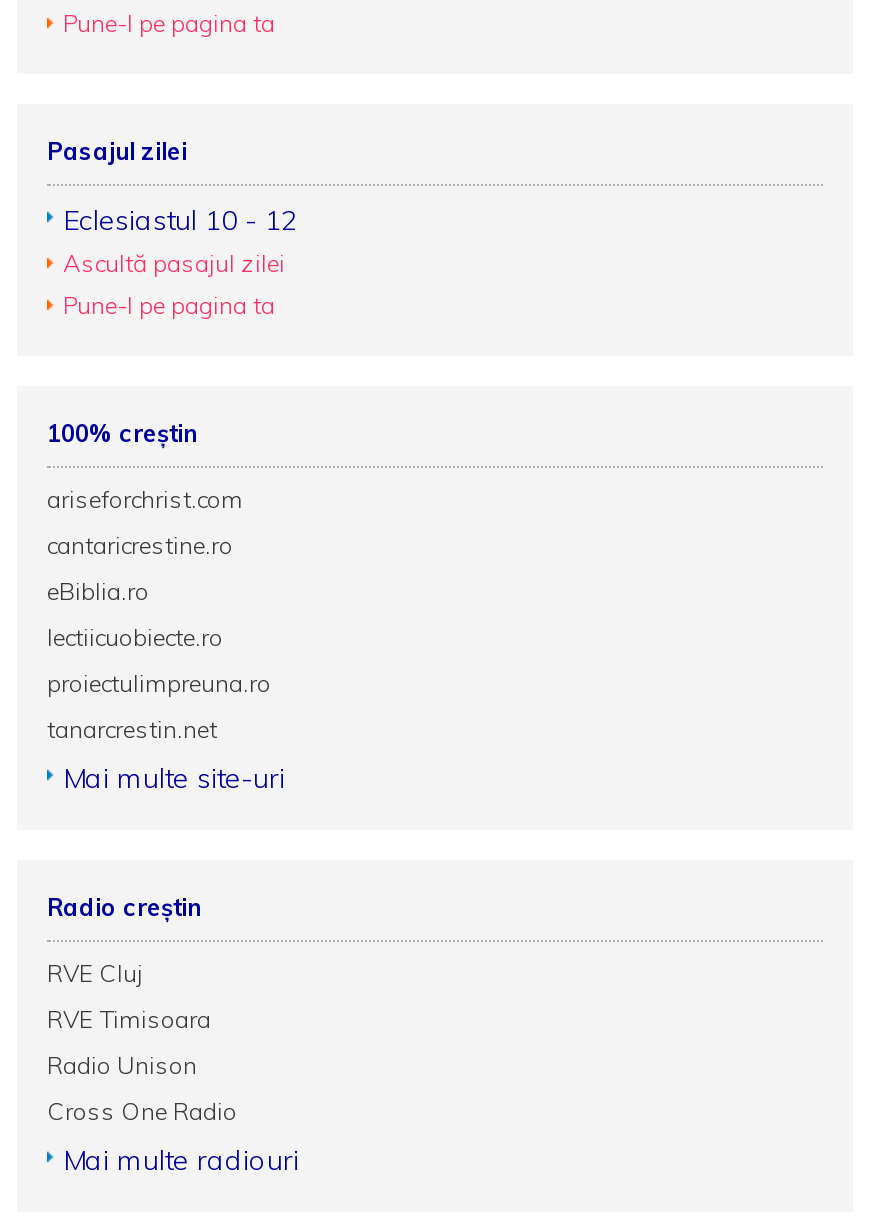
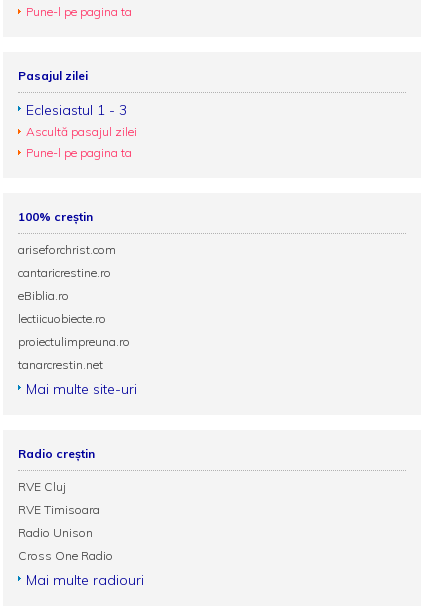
[63,202,297,238] Eclesiastul 10 - 12 -> [26,101,127,119] Eclesiastul 1 - 3

